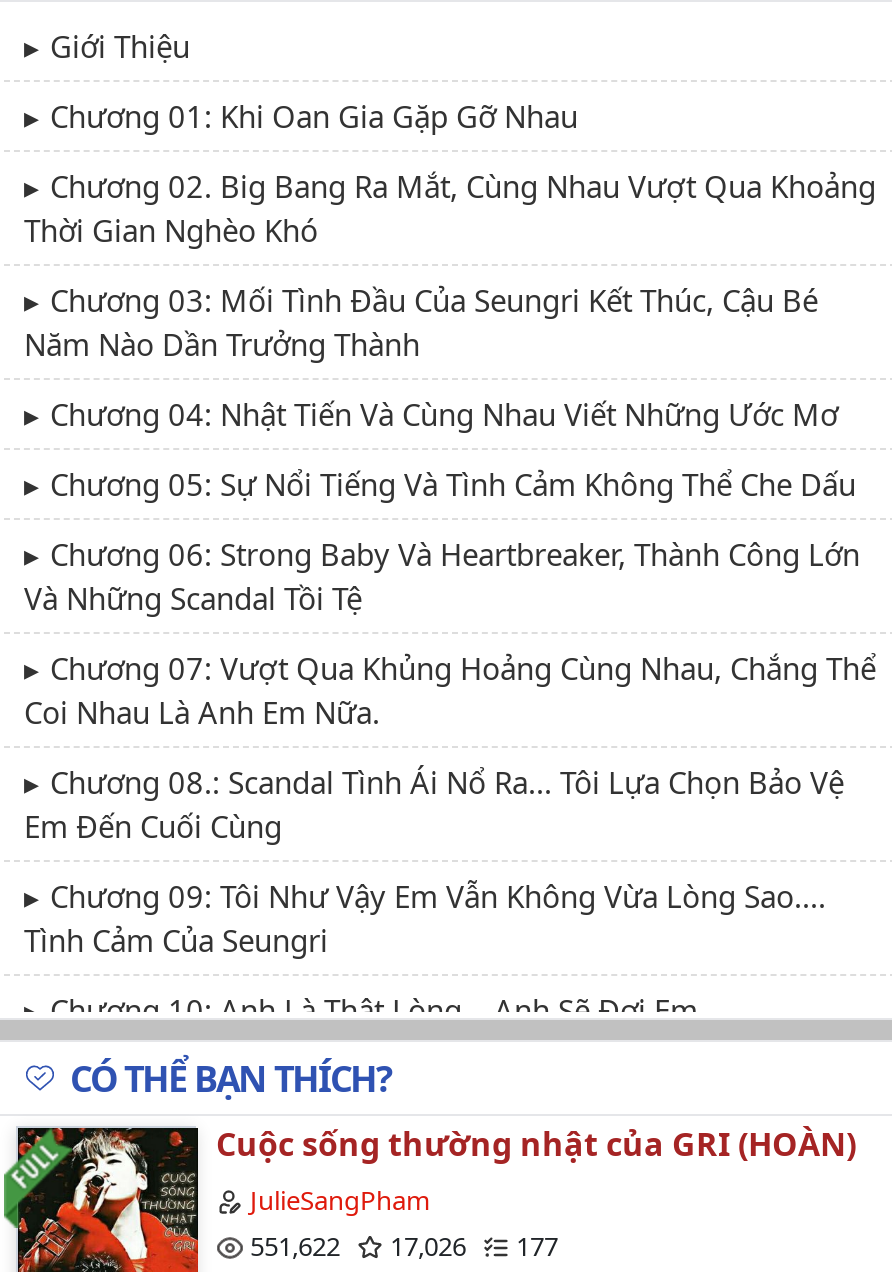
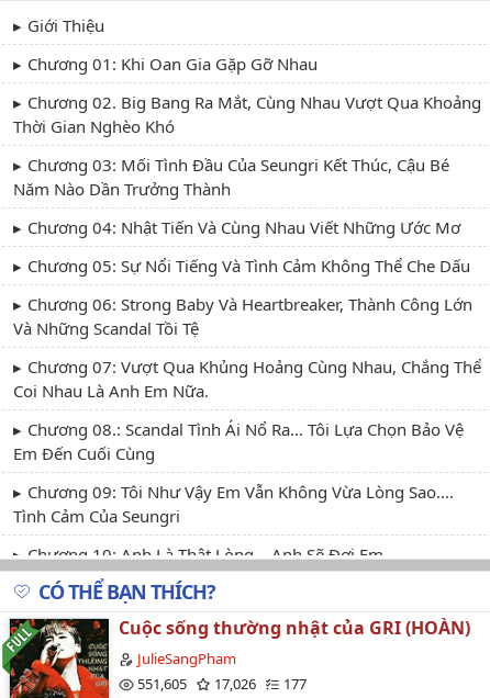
[250,1228,558,1264] 551,622 17,026 177 -> [137,674,307,694] 551,605 17,026 177

